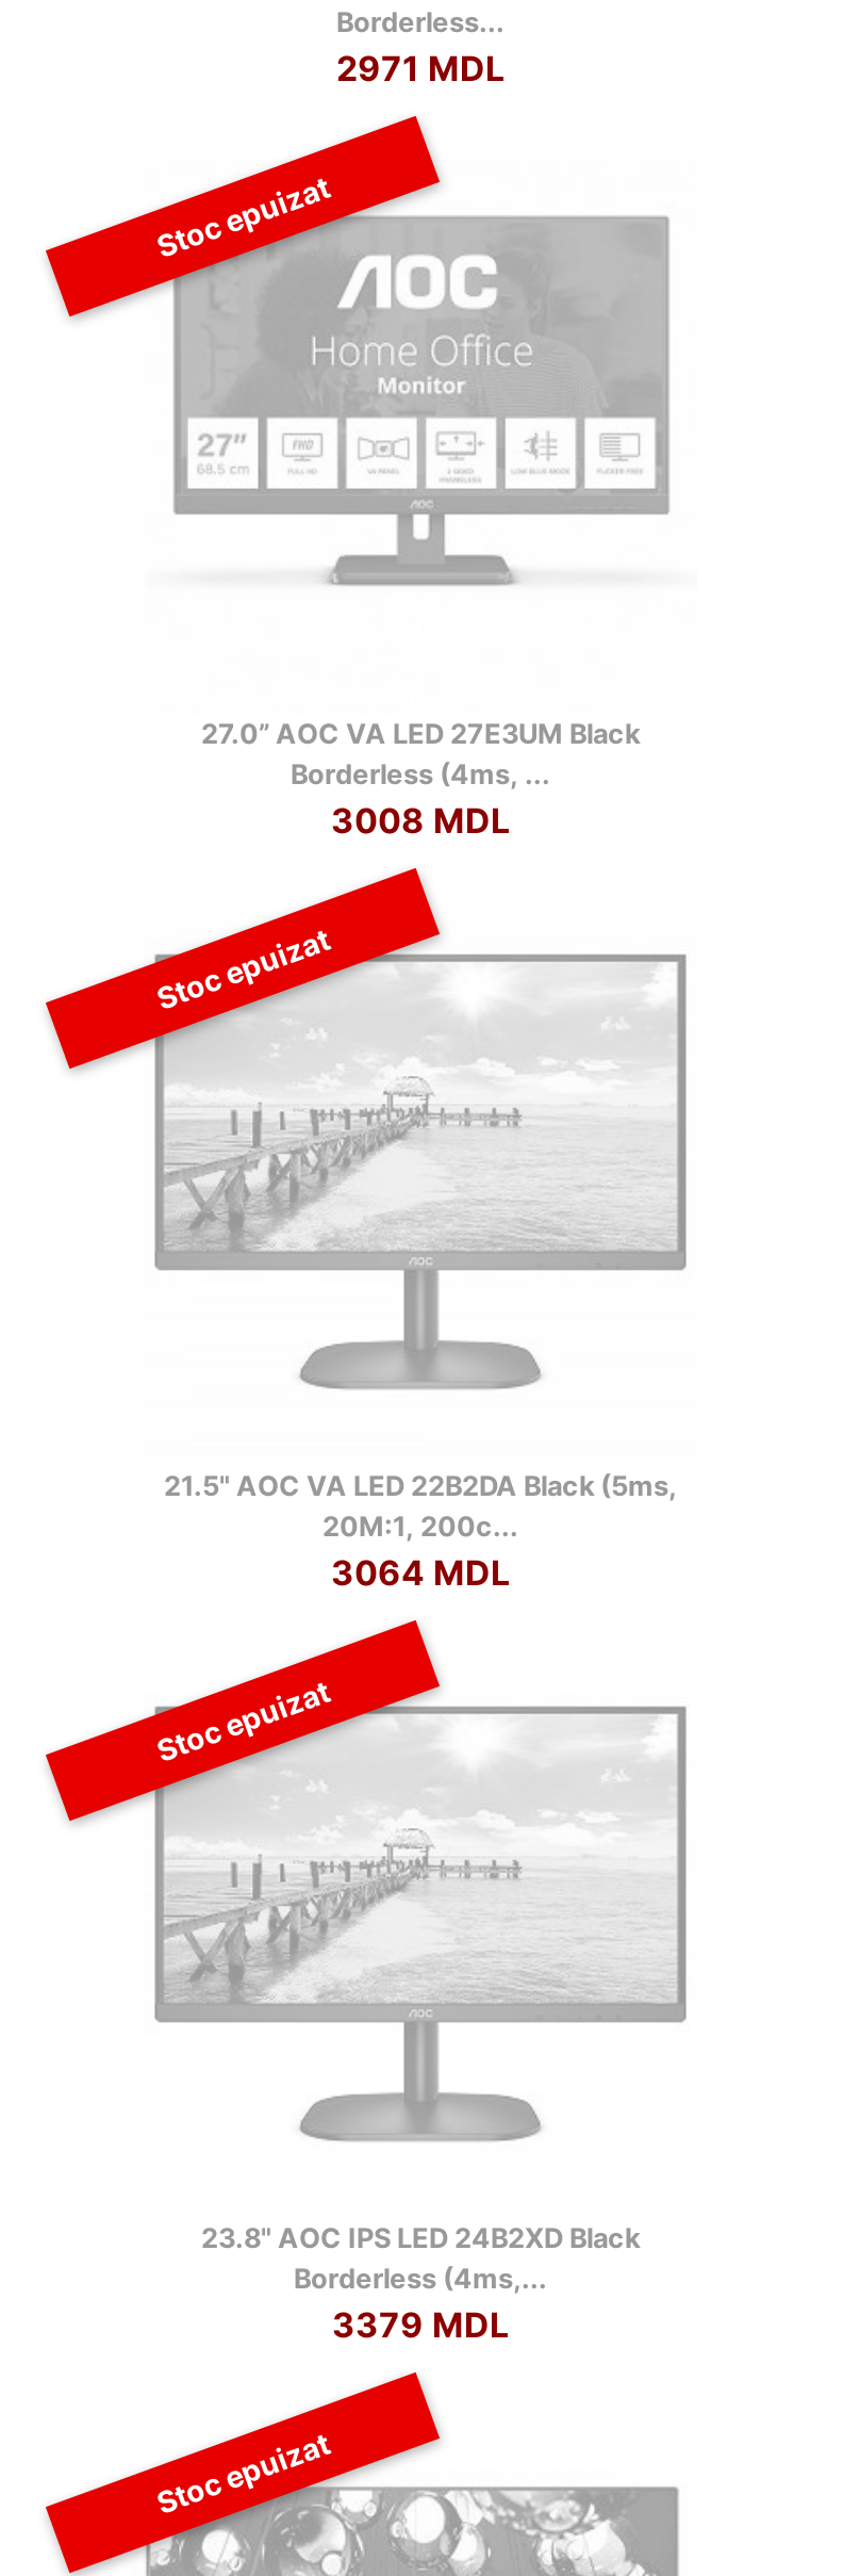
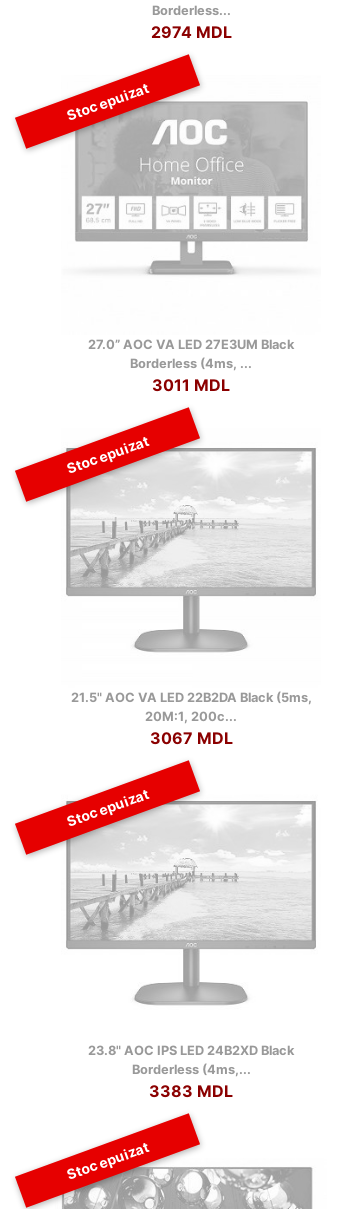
[336,47,505,89] 2971 MDL -> [150,22,231,42] 2974 MDL
[331,799,510,842] 3008 MDL -> [152,375,230,395] 3011 MDL
[331,1551,510,1594] 3064 MDL -> [149,728,232,748] 3067 MDL
[332,2303,509,2346] 3379 MDL -> [149,1081,233,1101] 3383 MDL

